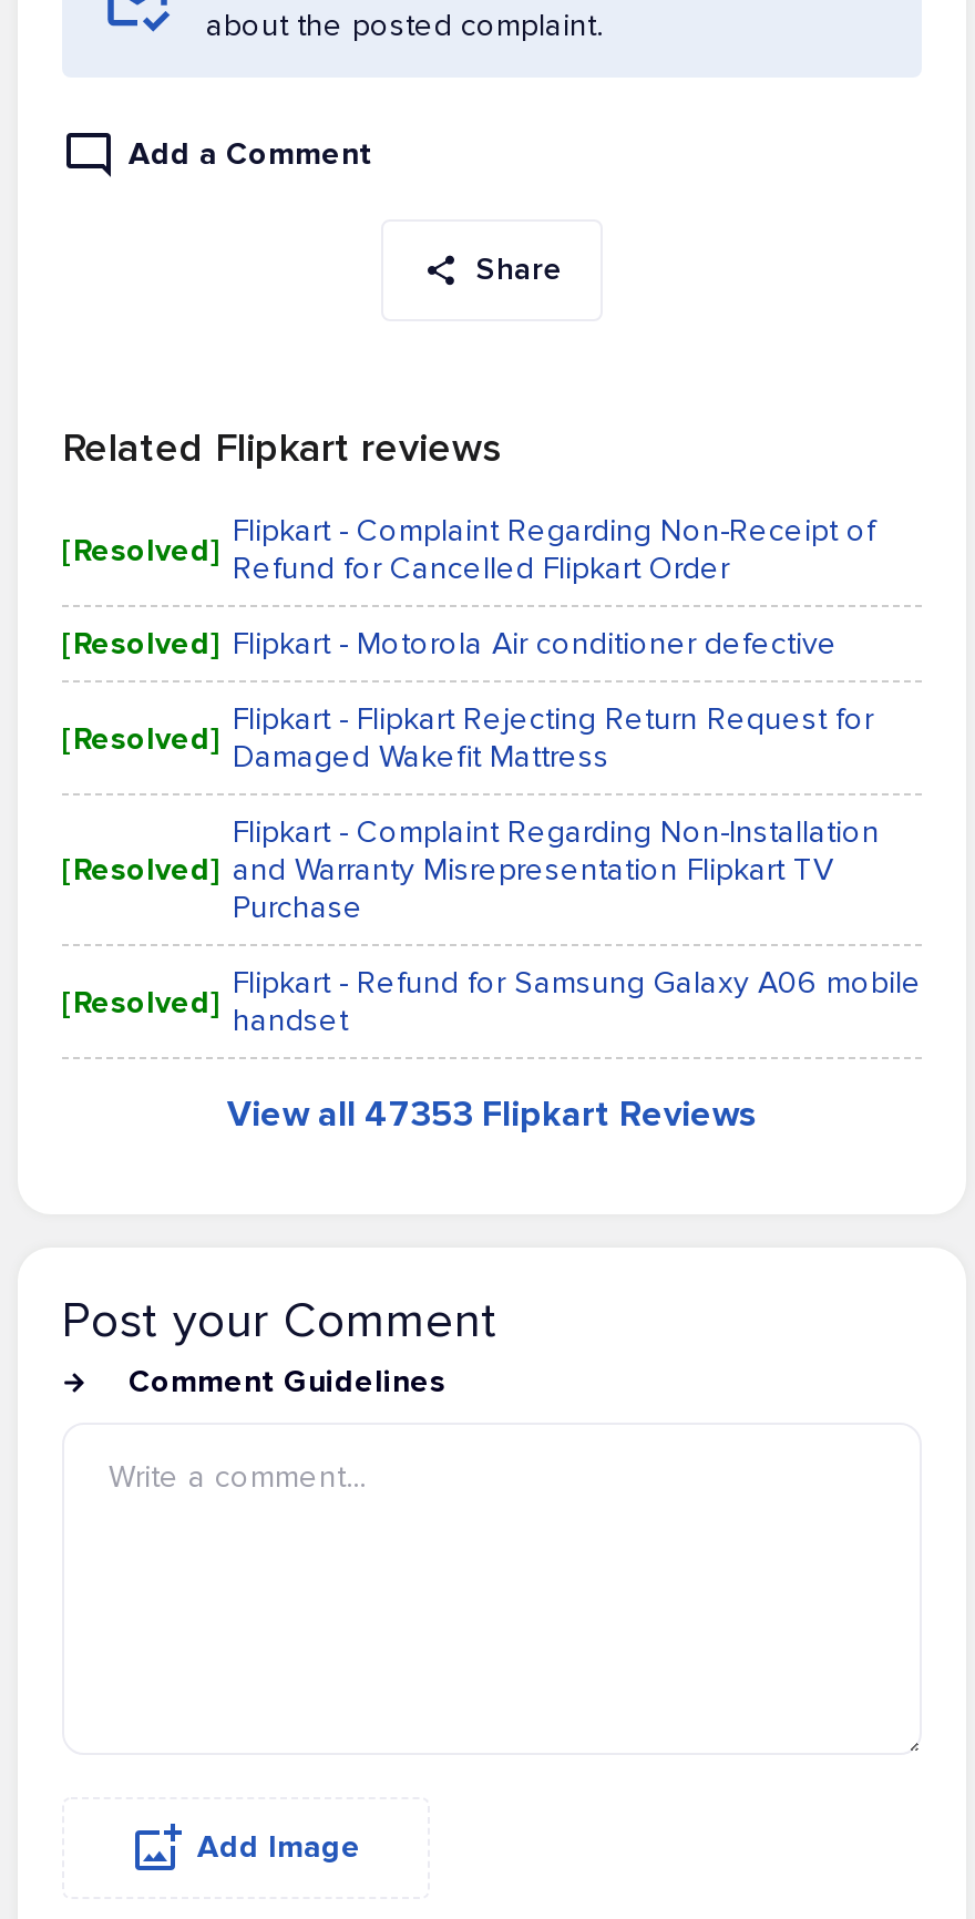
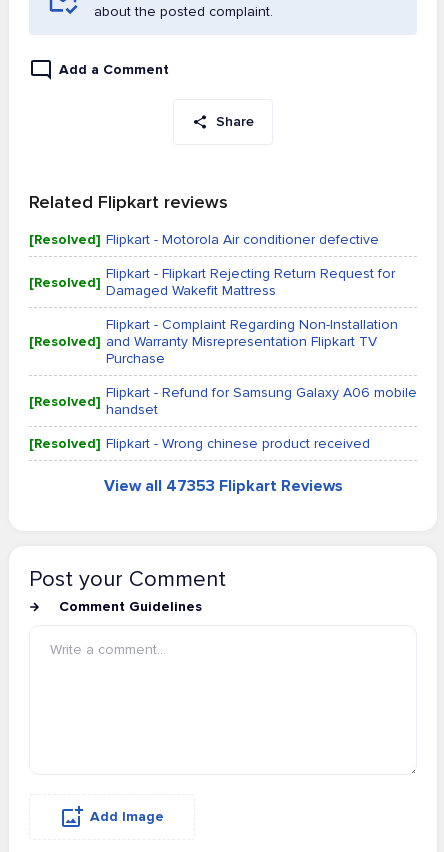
[62,512,875,587] [Resolved] Flipkart - Complaint Regarding Non-Receipt of | Refund for Cancelled Flipkart Order -> none
moved [62,625,922,1039] -> [29,231,417,418]: [Resolved] Flipkart - Motorola Air conditioner defective | [Resolved] Flipkart - Flipkart Rejecting Return Request for | Damaged Wakefit Mattress | ... | [Resolved] Flipkart - Refund for Samsung Galaxy A06 mobile | handset
none -> [29,435,370,452] [Resolved] Flipkart - Wrong chinese product received

